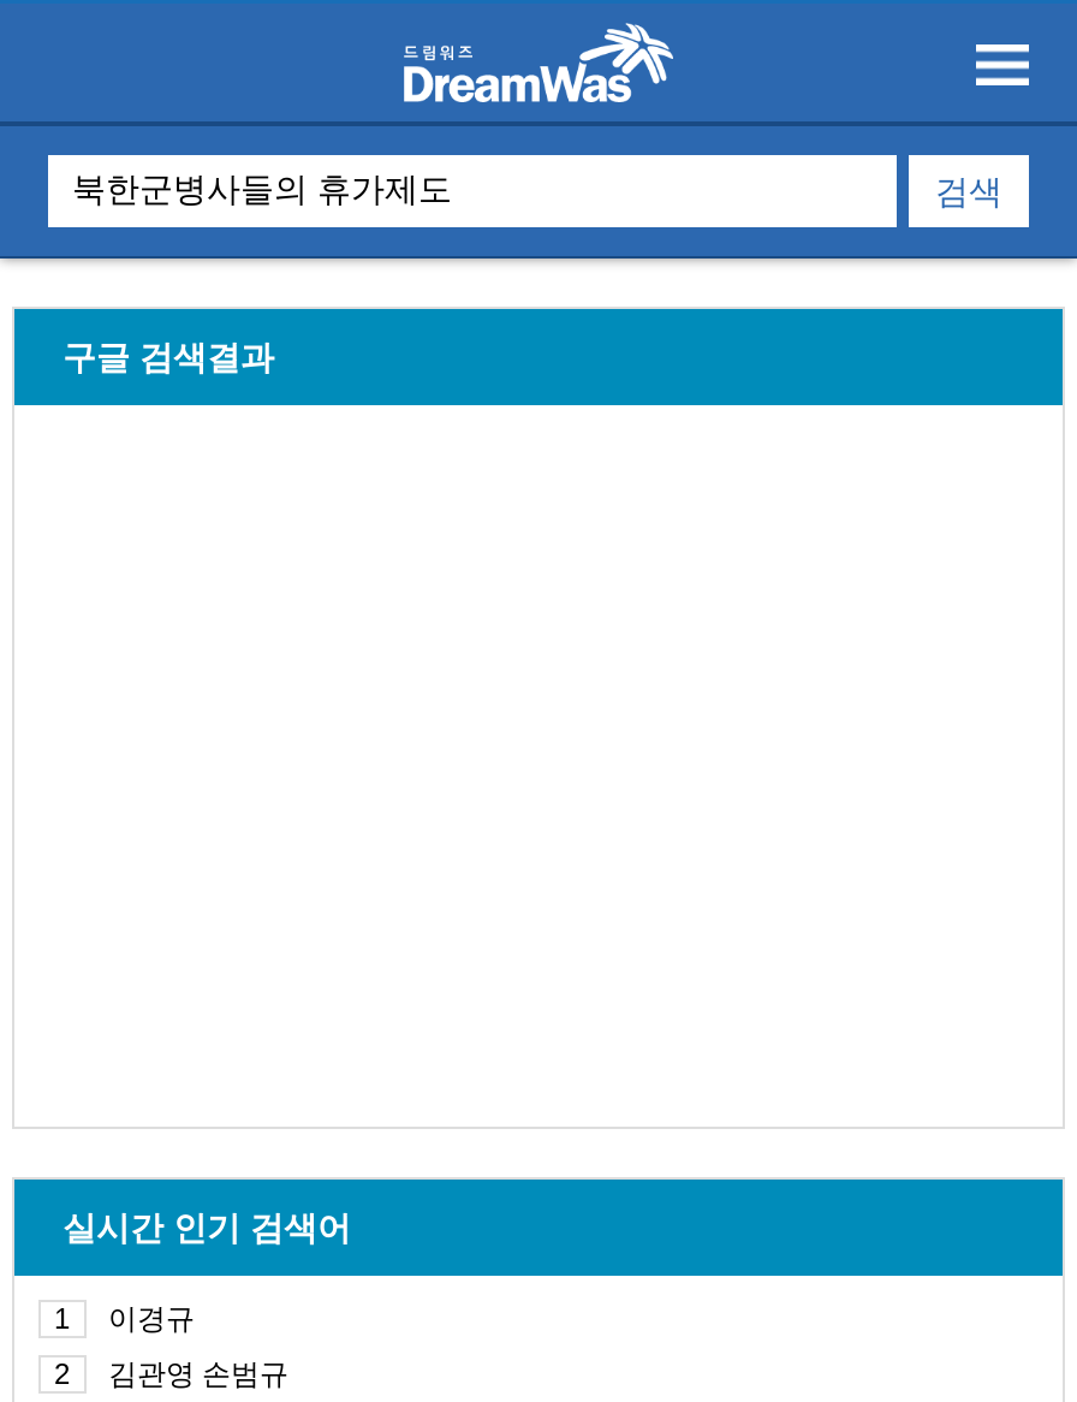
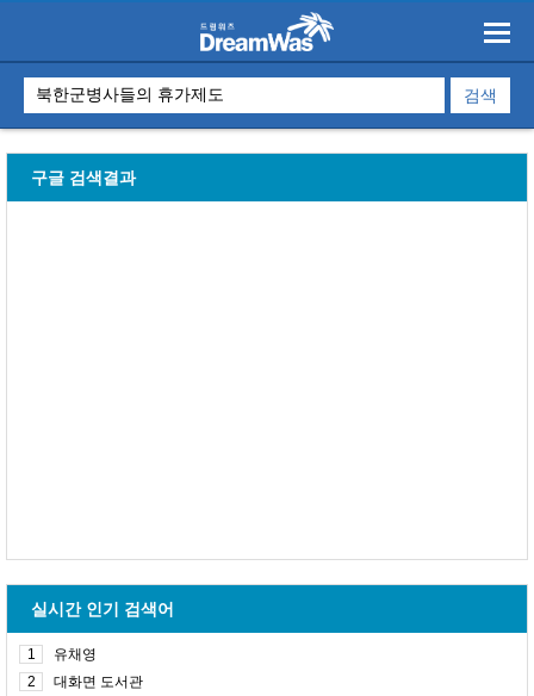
[108,1302,195,1336] 이경규 -> [54,646,97,663] 유채영
[108,1358,288,1391] 김관영 손범규 -> [54,673,143,690] 대화면 도서관

